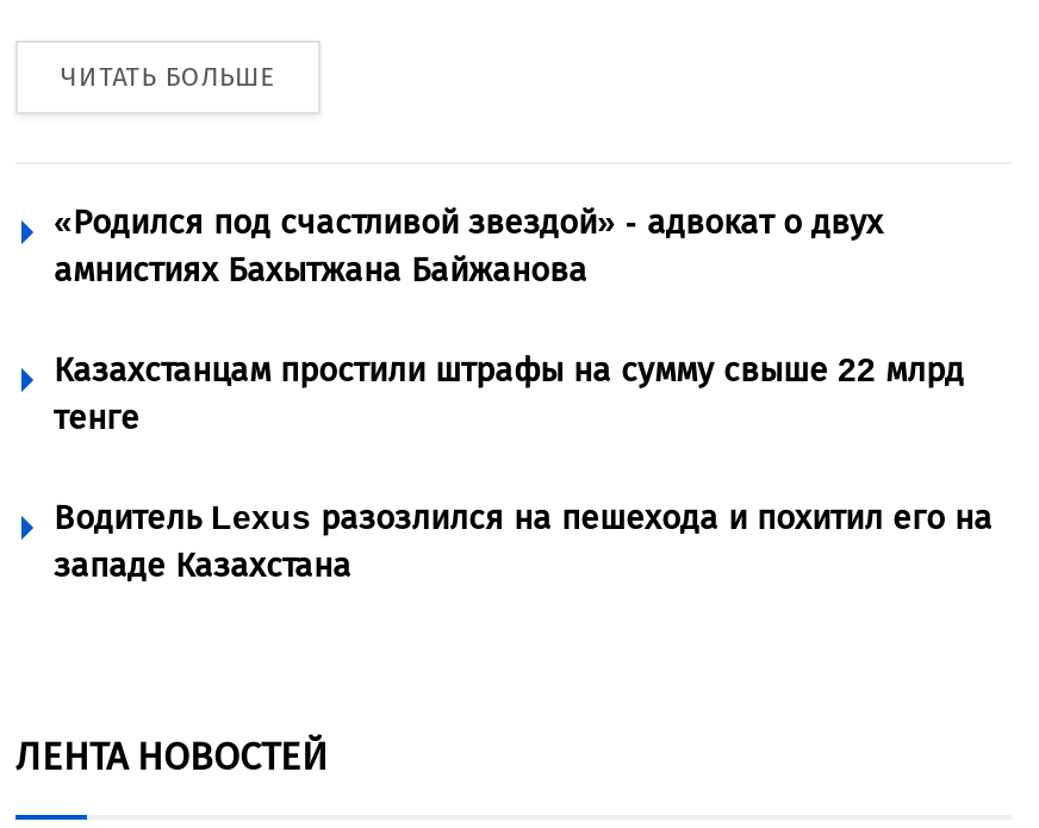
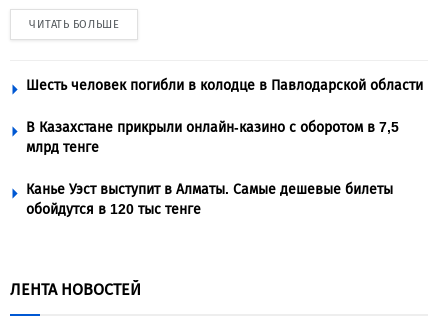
[54,203,883,292] «Родился под счастливой звездой» - адвокат о двух | амнистиях Бахытжана Байжанова -> [26,77,423,94] Шесть человек погибли в колодце в Павлодарской области
[54,351,964,439] Казахстанцам простили штрафы на сумму свыше 22 млрд | тенге -> [26,119,399,156] В Казахстане прикрыли онлайн-казино с оборотом в 7,5 | млрд тенге
[54,499,993,587] Водитель Lexus разозлился на пешехода и похитил его на | западе Казахстана -> [26,181,393,218] Канье Уэст выступит в Алматы. Самые дешевые билеты | обойдутся в 120 тыс тенге

